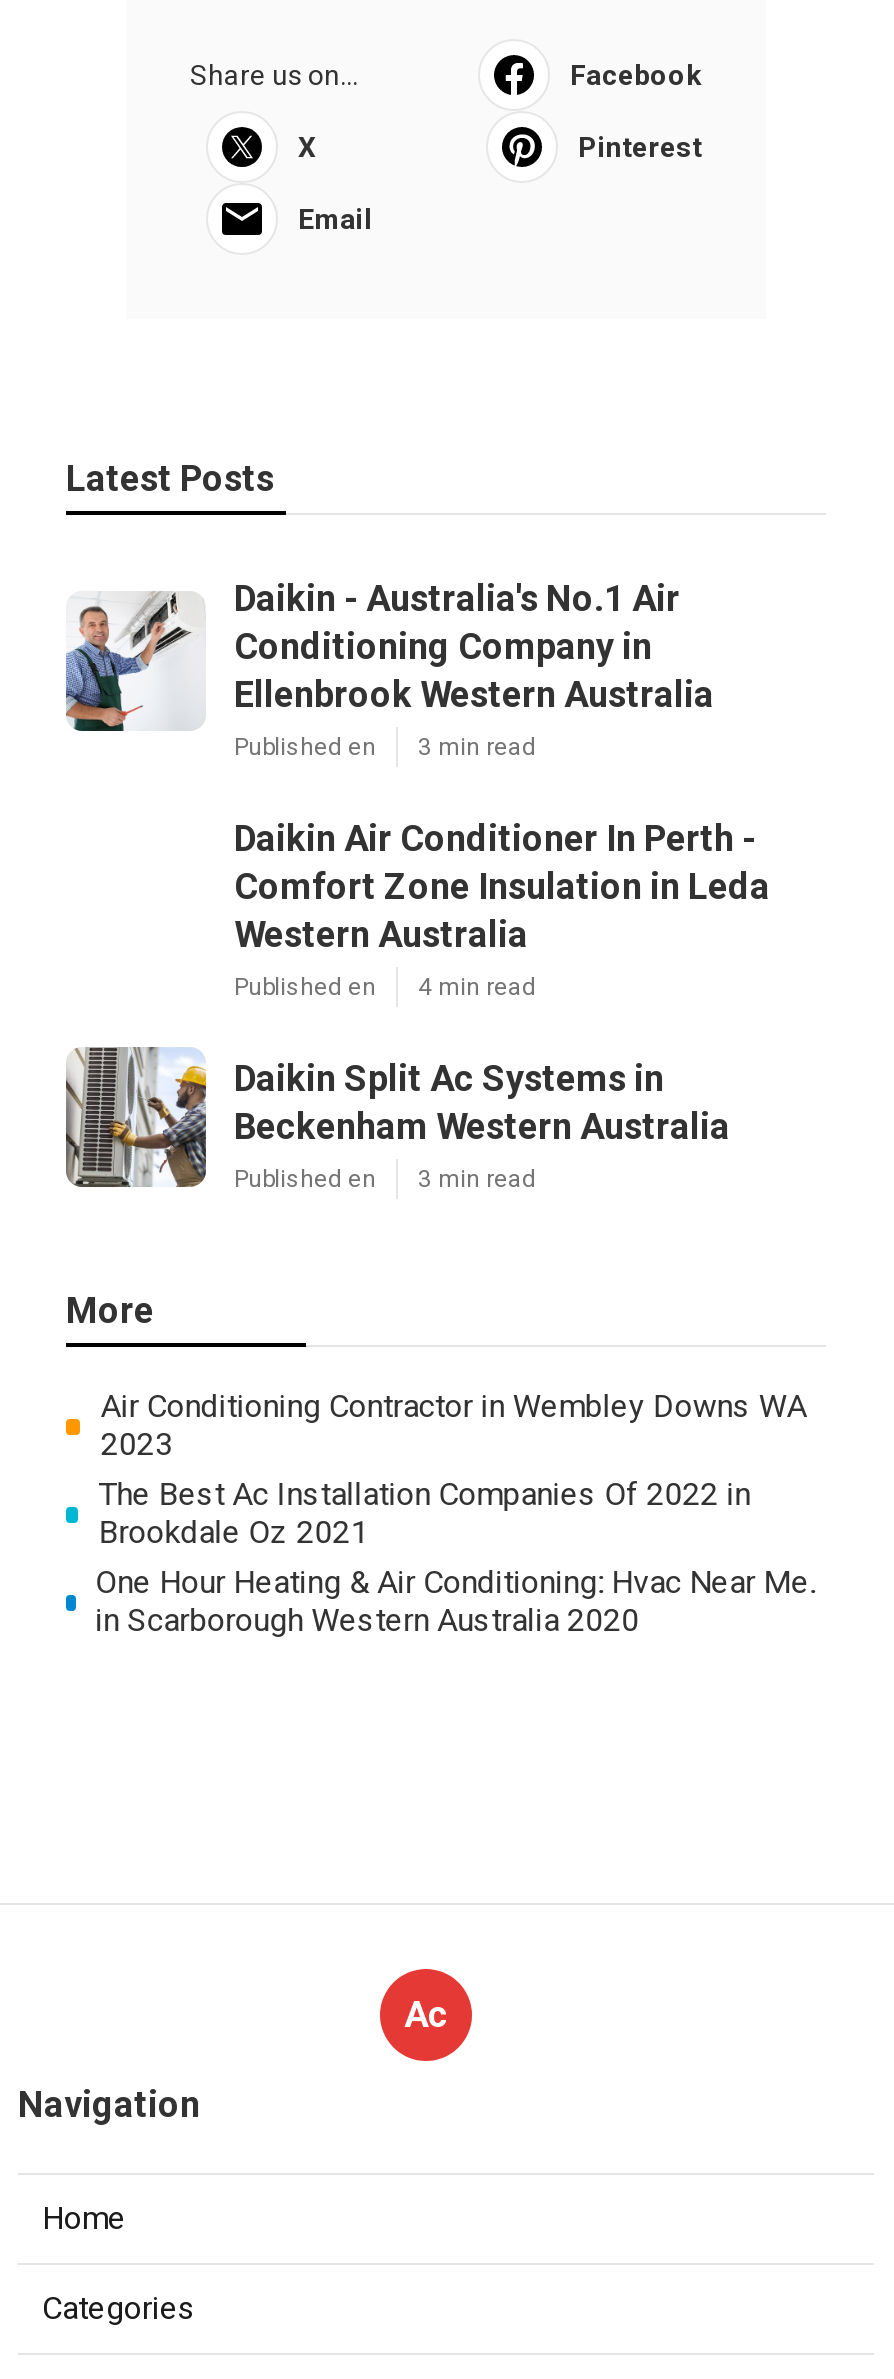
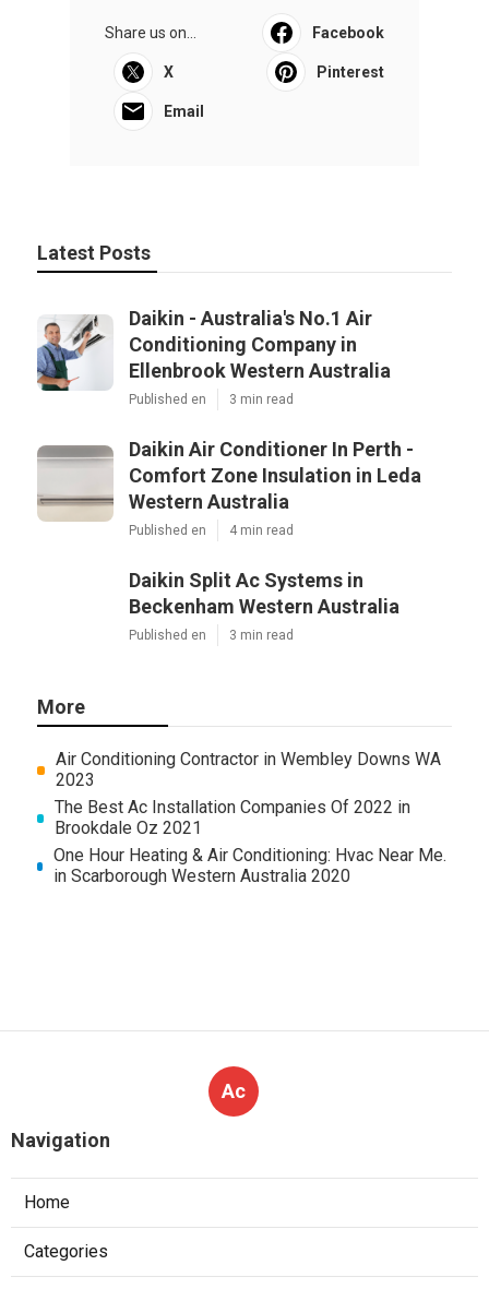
none -> [36,444,115,522] [image]
[64,1045,208,1189] [image] -> none

